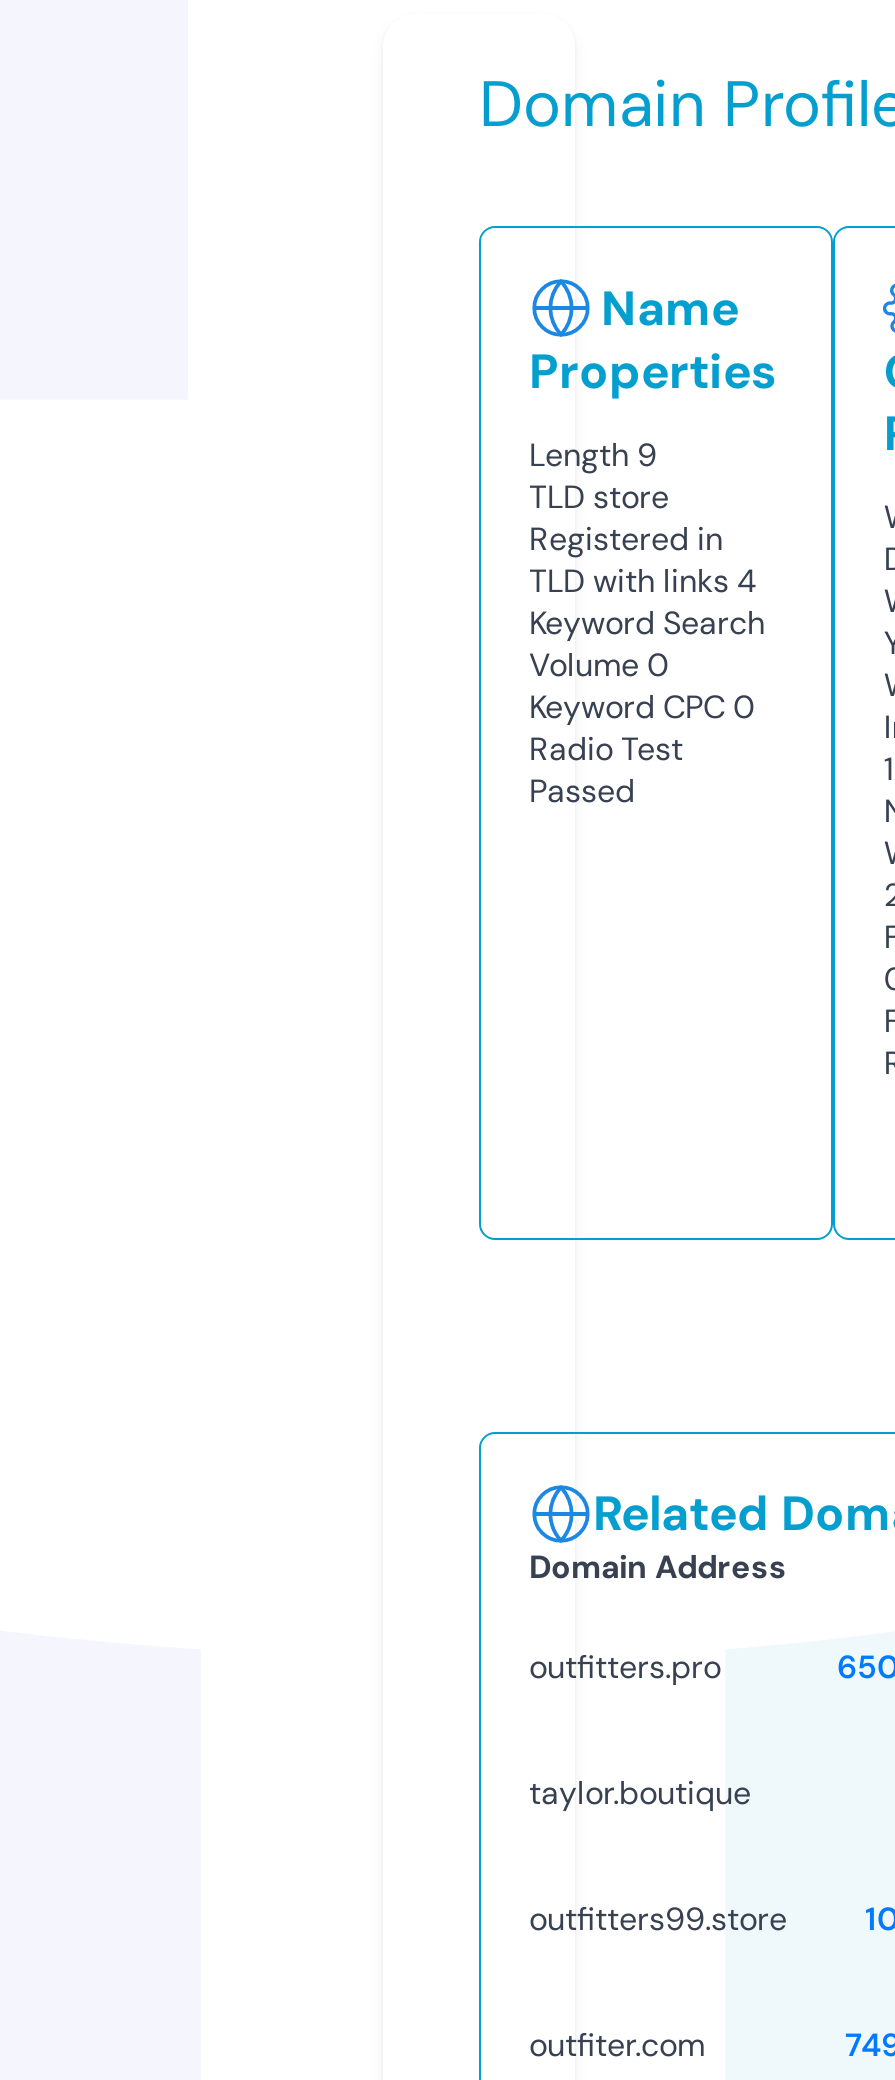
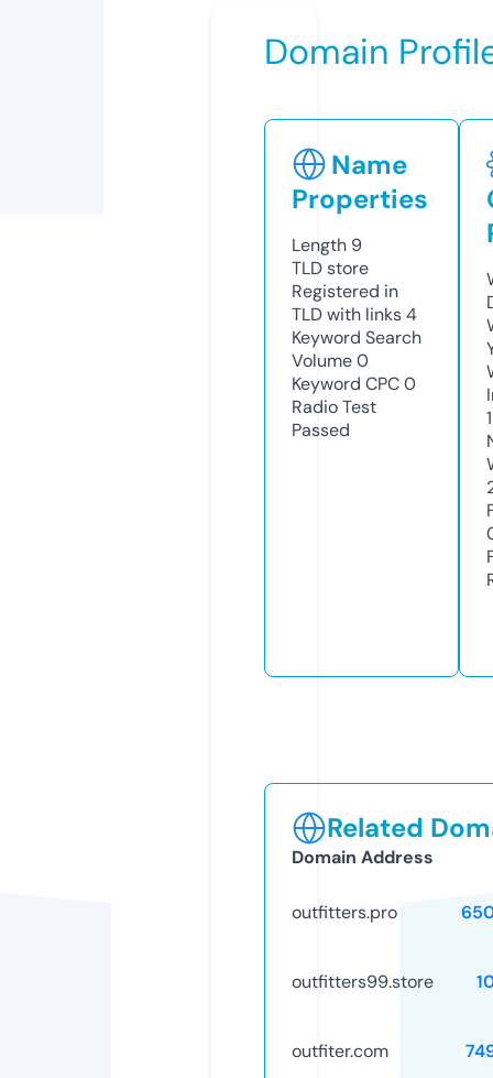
[529,1772,751,1814] taylor.boutique -> none

